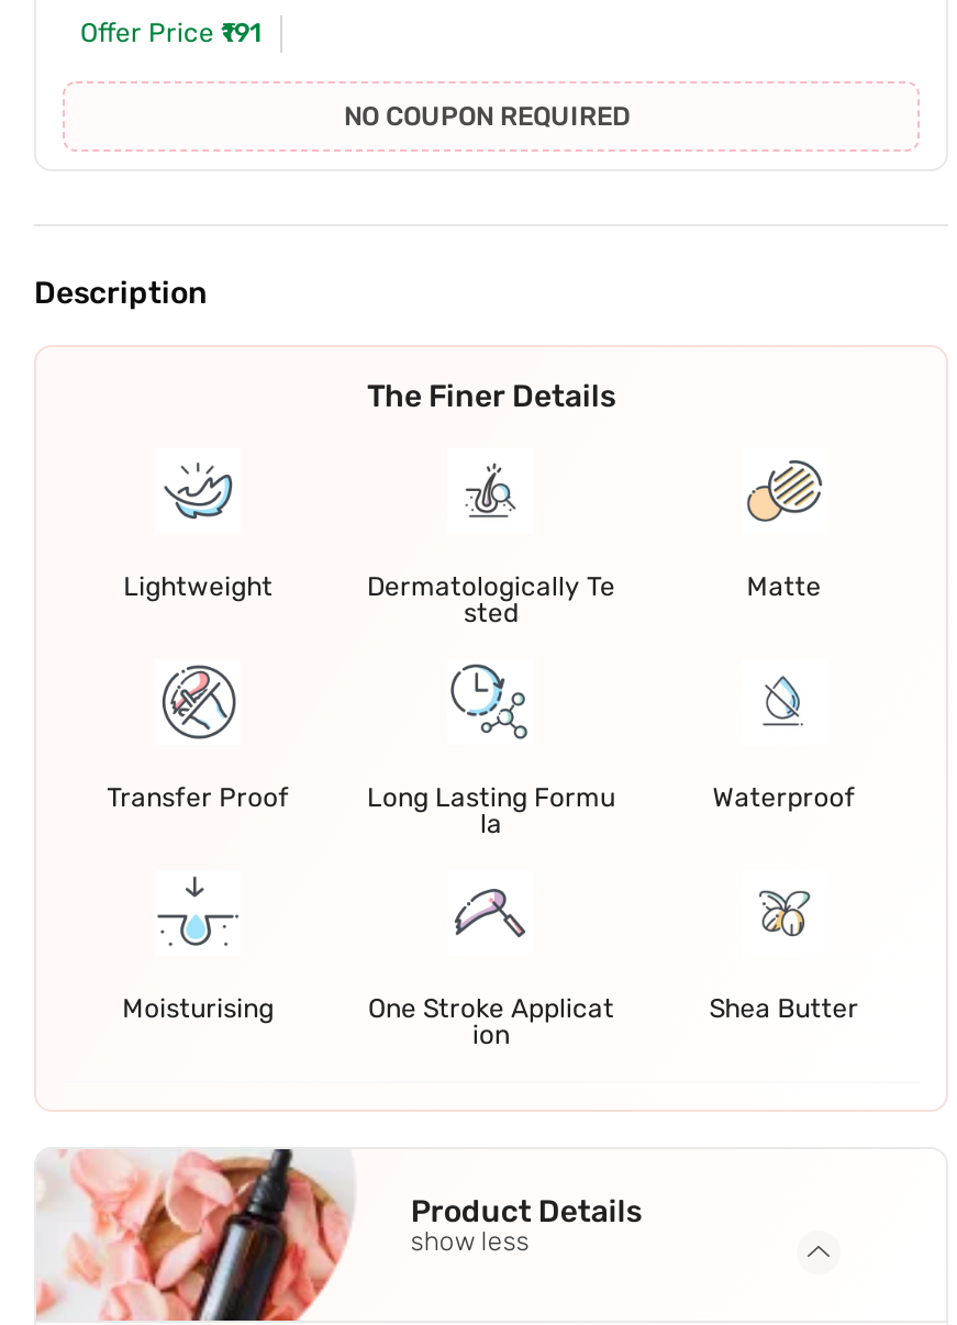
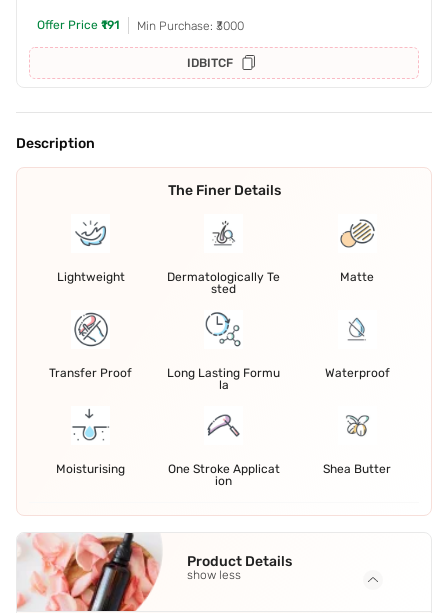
[344,102,630,132] NO COUPON REQUIRED -> [137,19,244,70] Min Purchase: ₹3000 | IDBITCF

